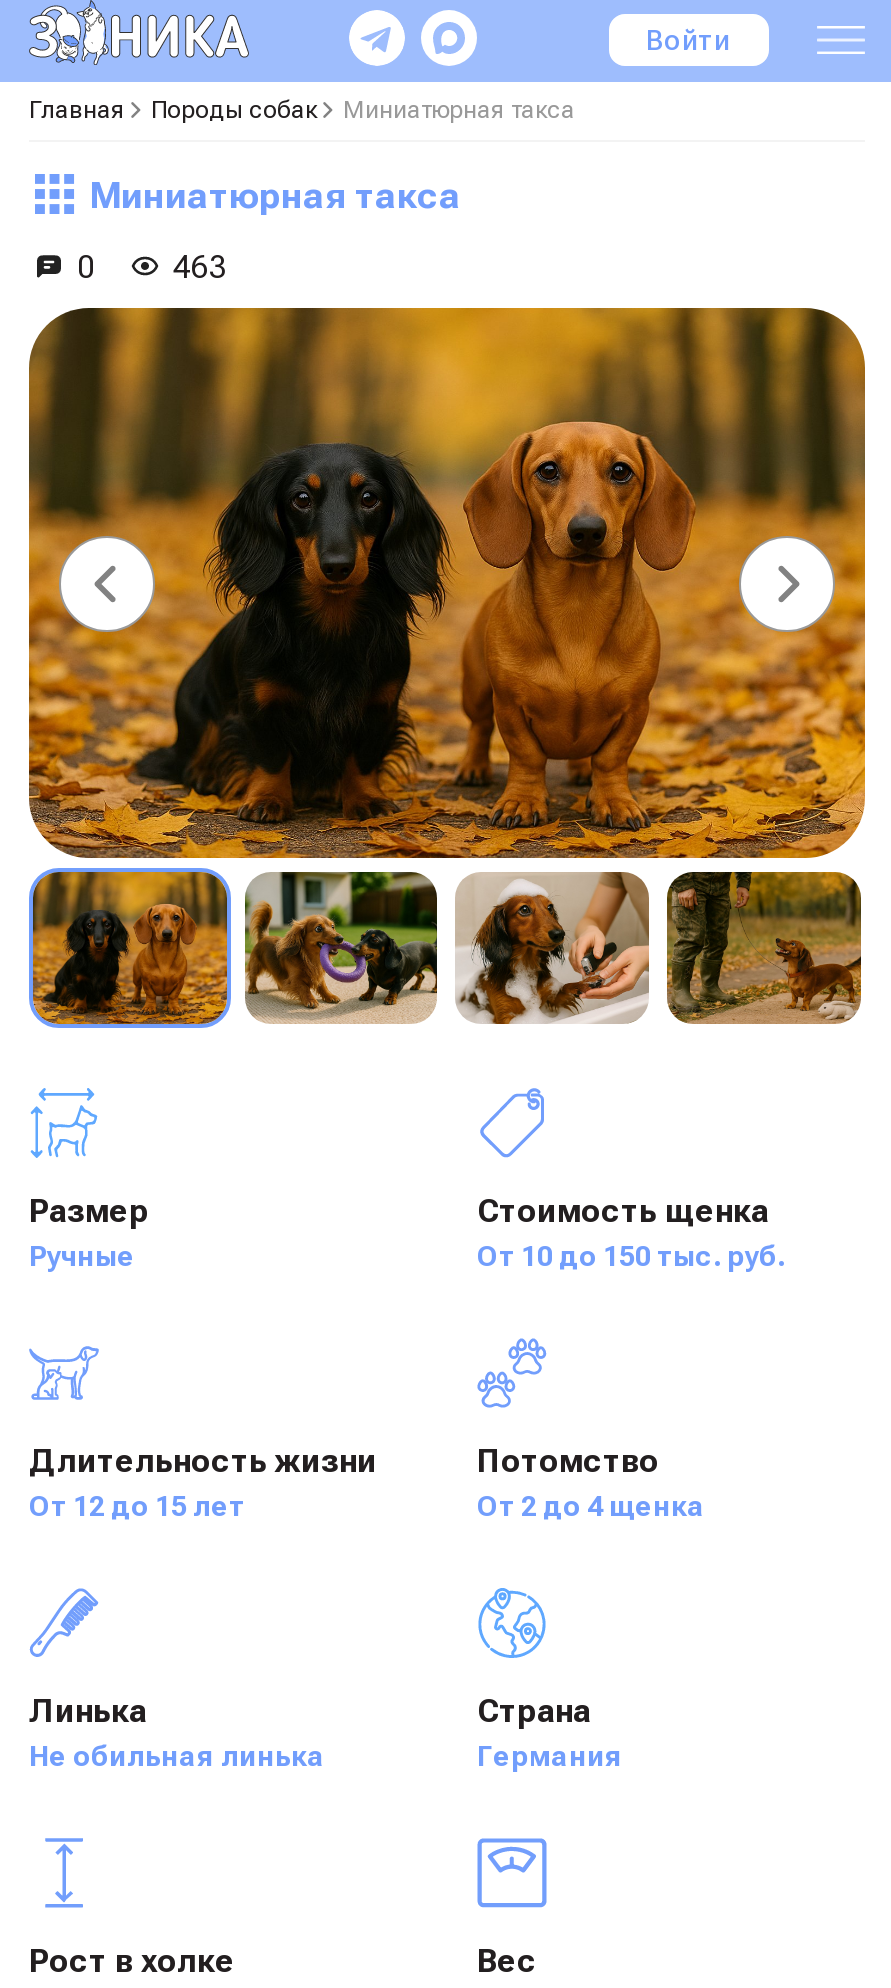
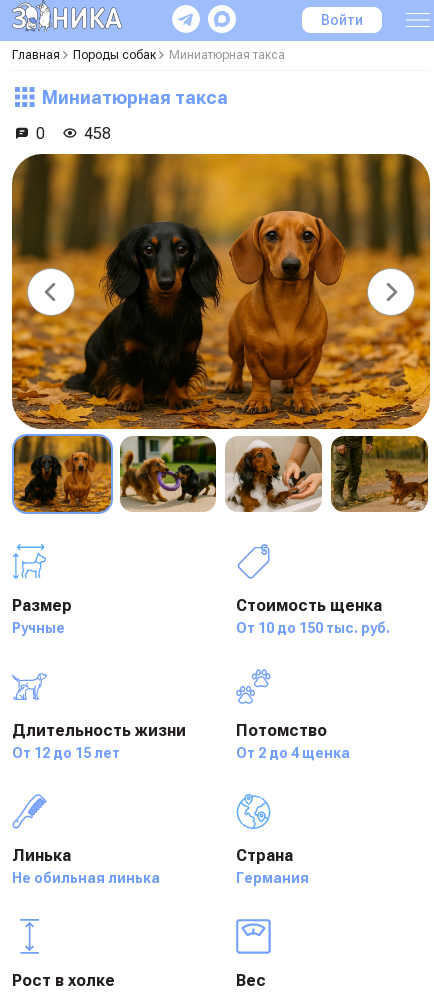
[173,248,227,286] 463 -> [84,124,111,143] 458

